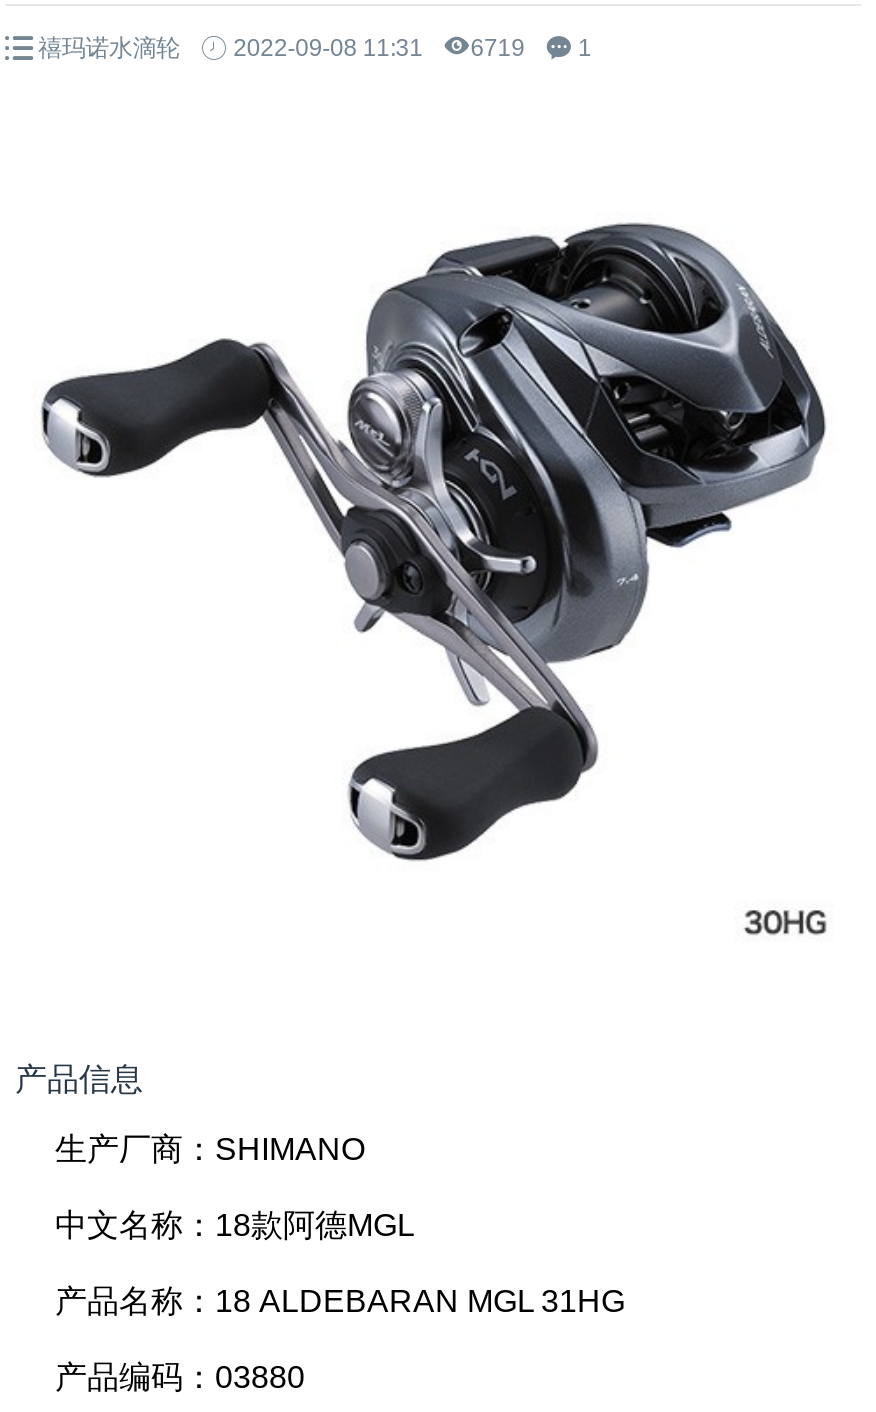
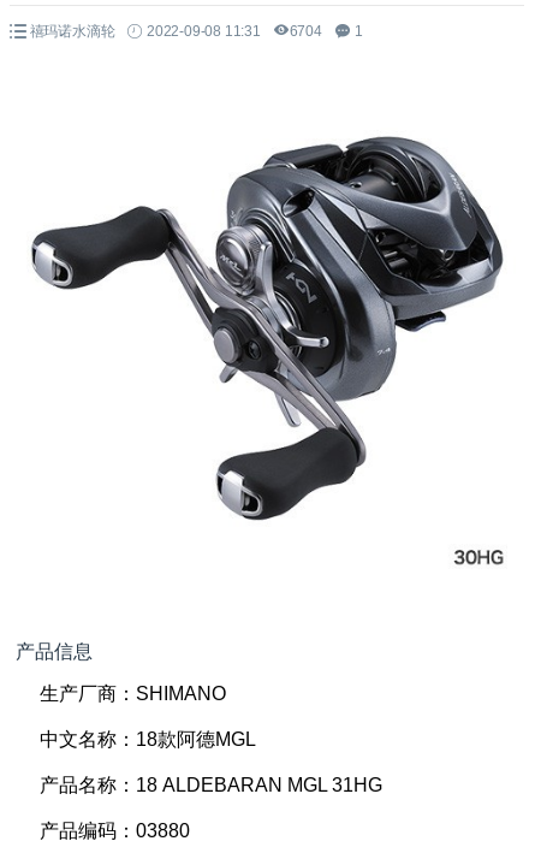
[38,34,592,62] 禧玛诺水滴轮 2022-09-08 11:31 6719 1 -> [30,23,362,40] 禧玛诺水滴轮 2022-09-08 11:31 6704 1

